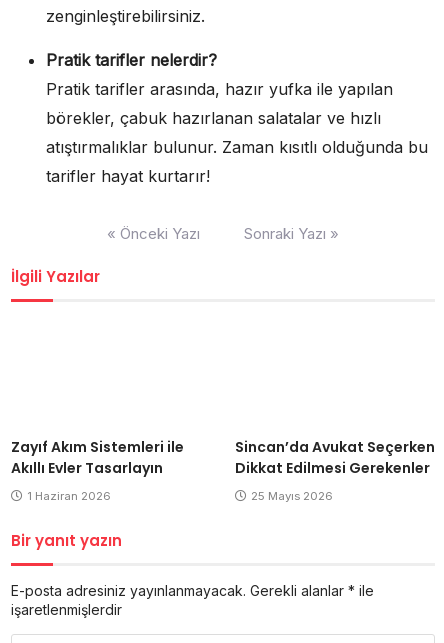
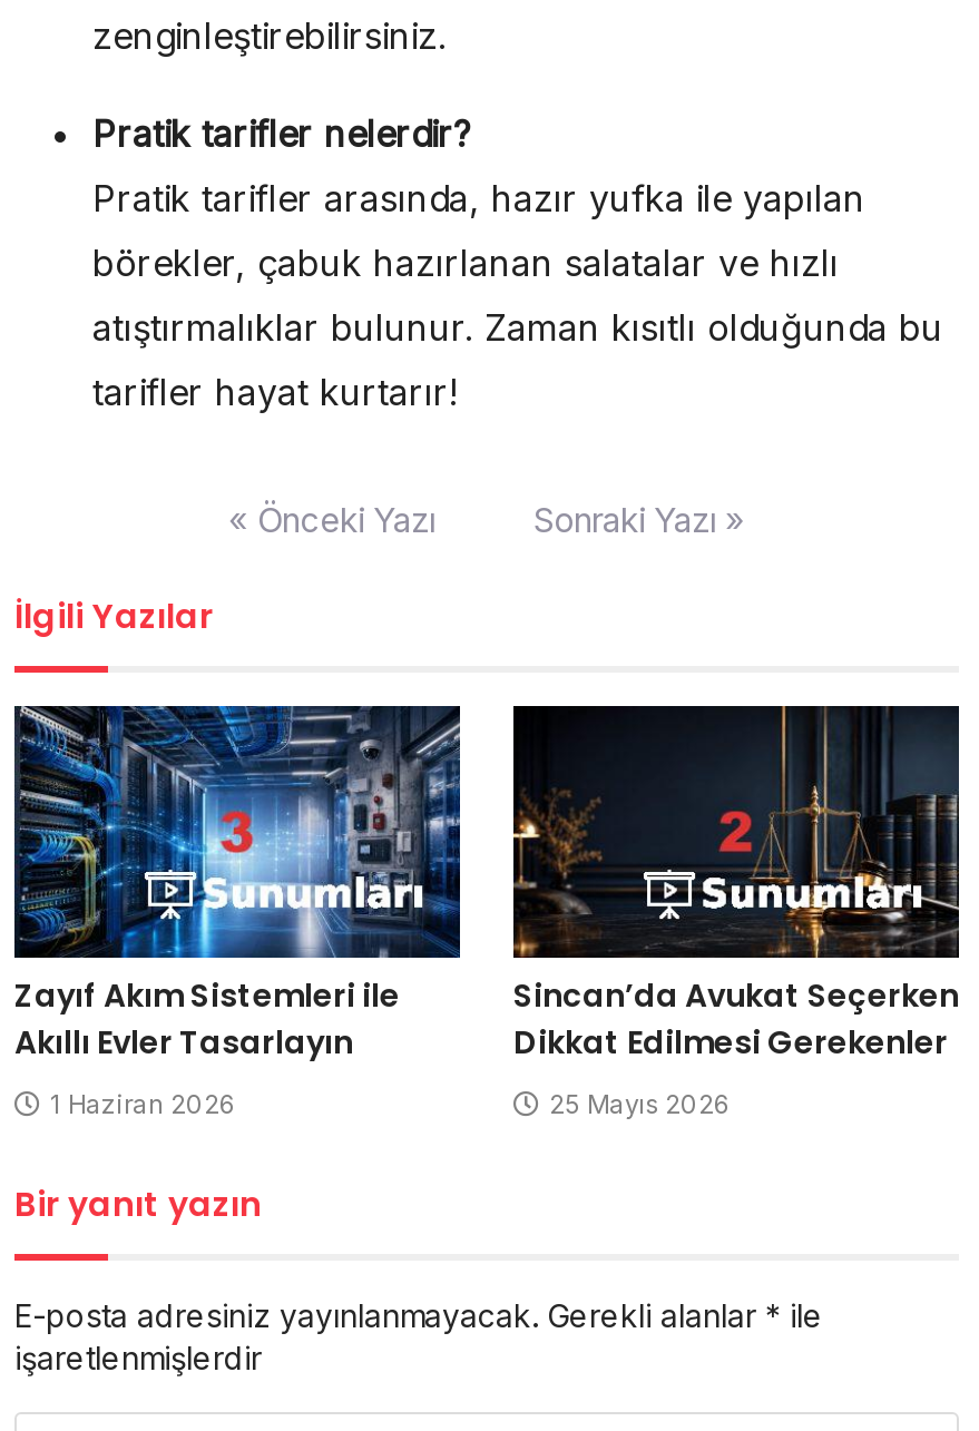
none -> [12,702,462,960] [image]
none -> [511,702,961,960] [image]

